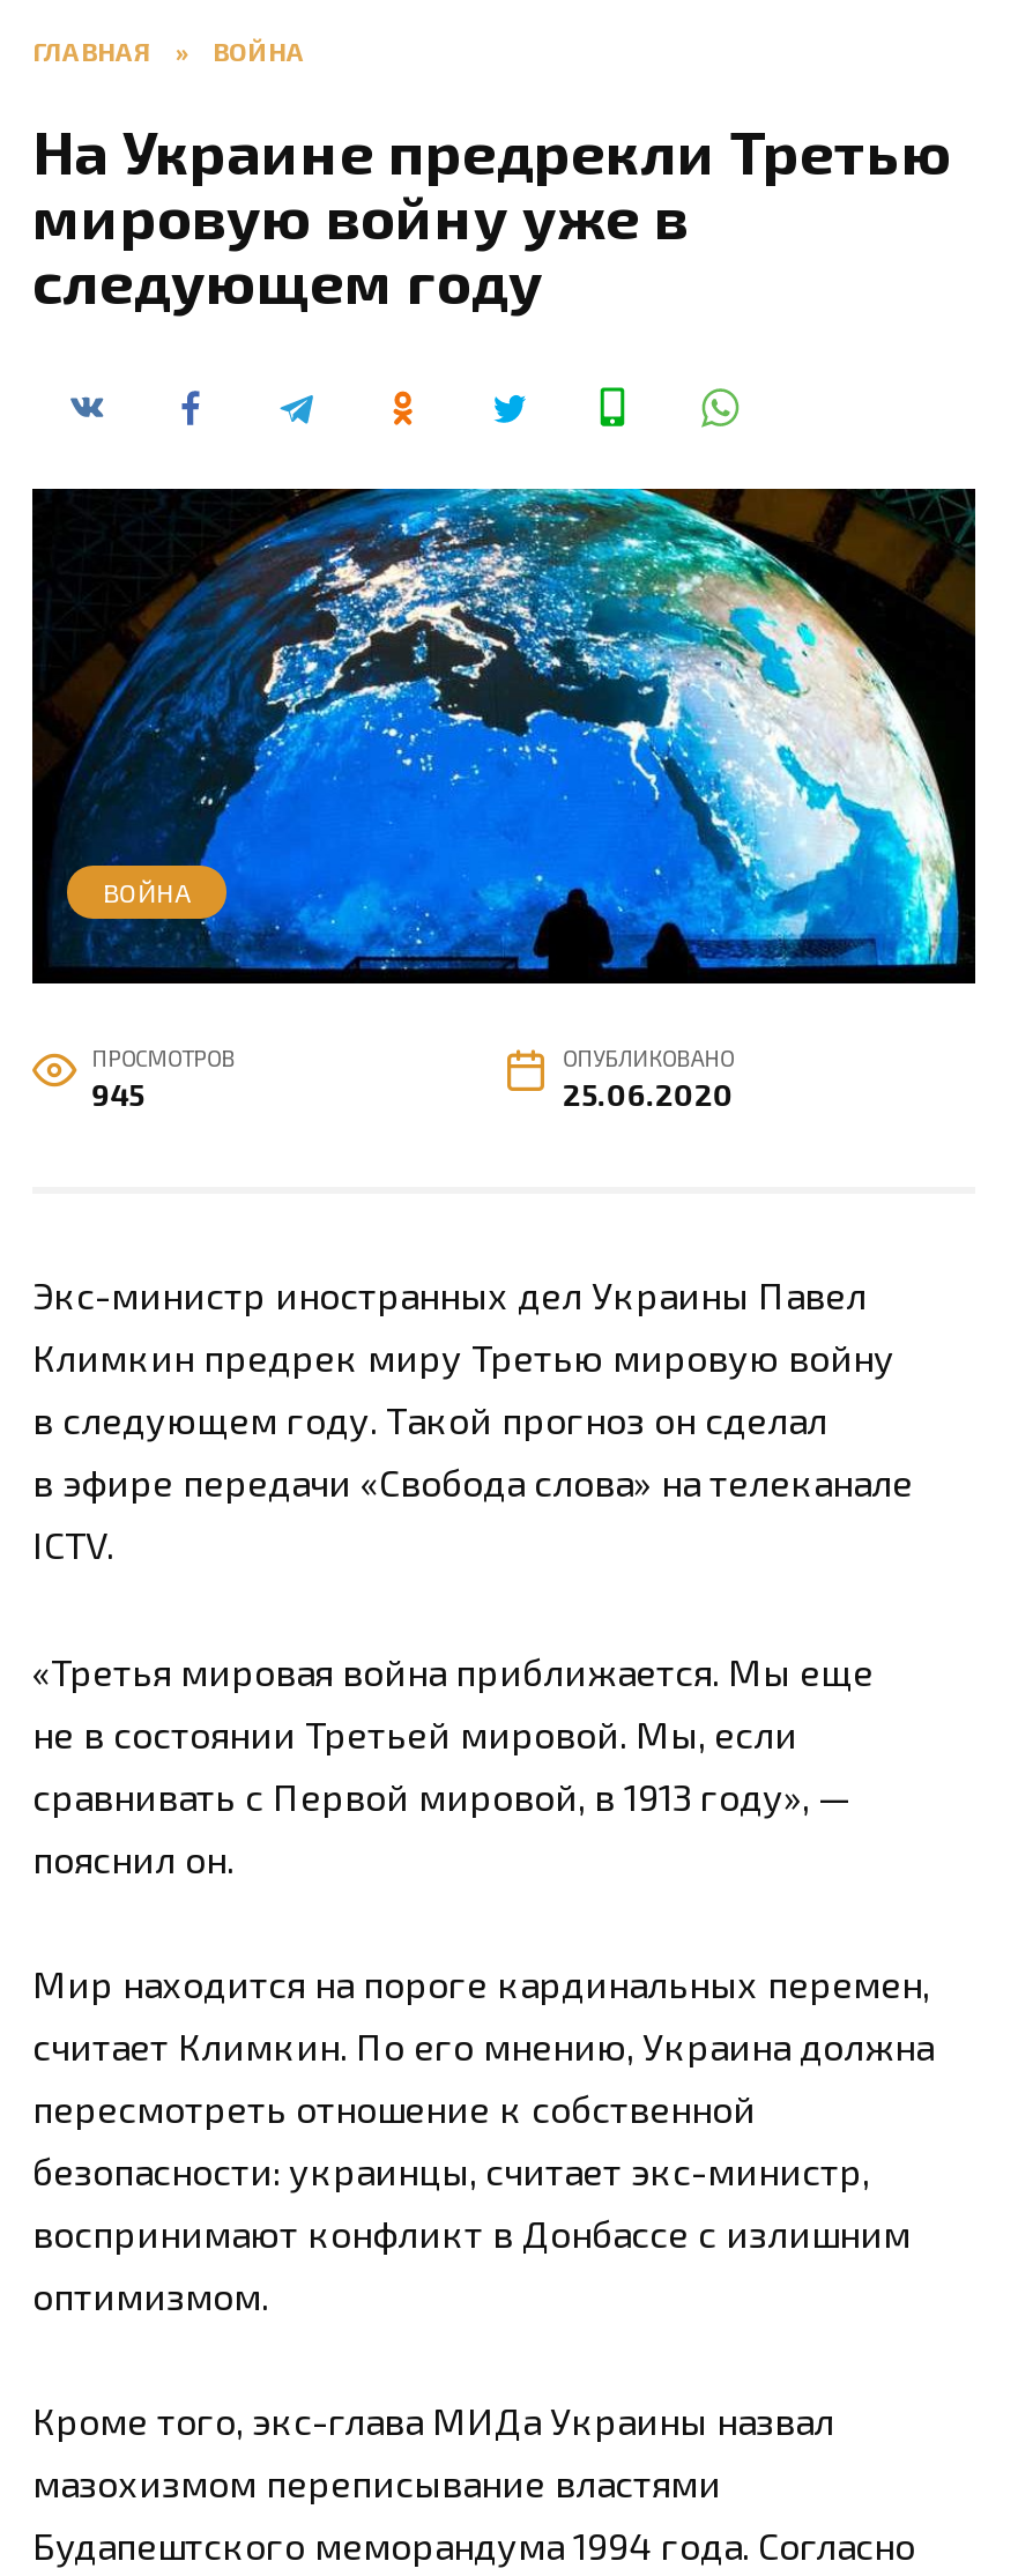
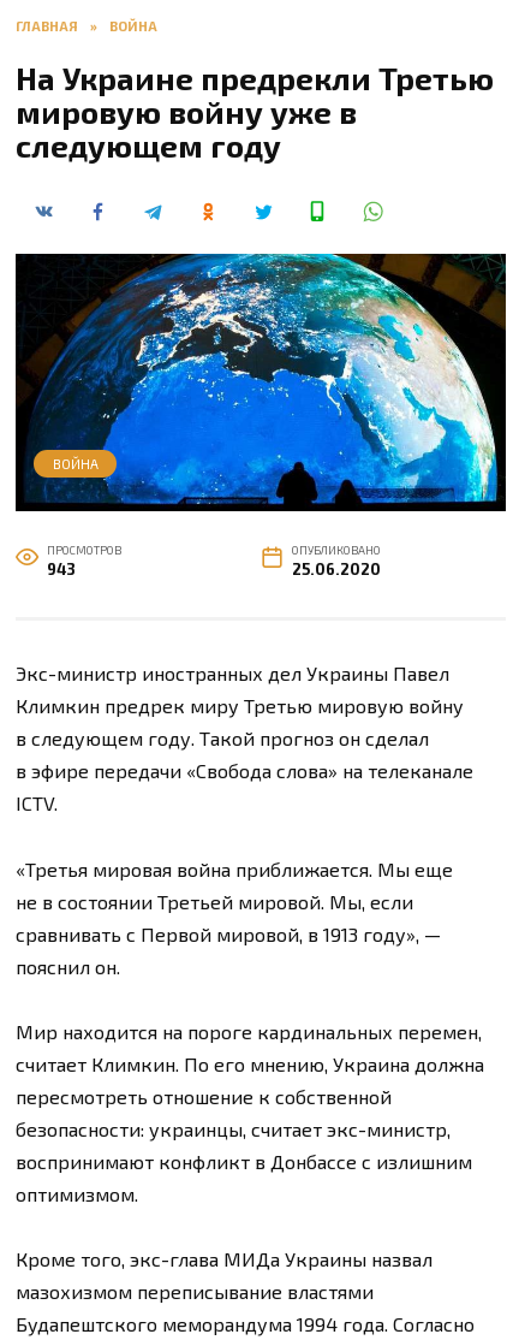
[92,1077,145,1114] 945 -> [46,560,75,579] 943

